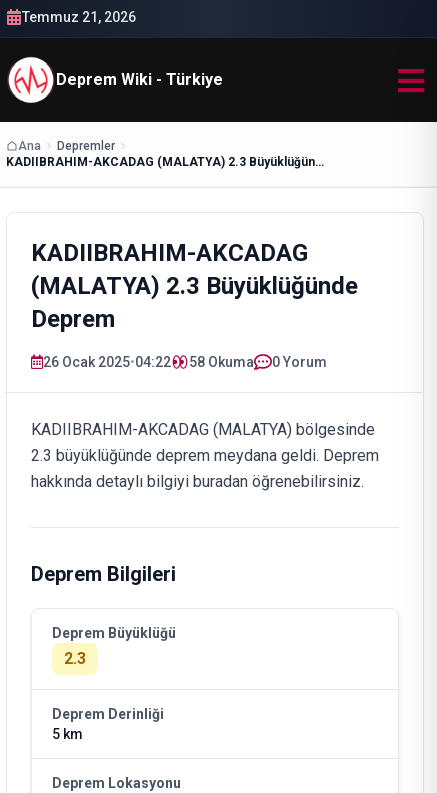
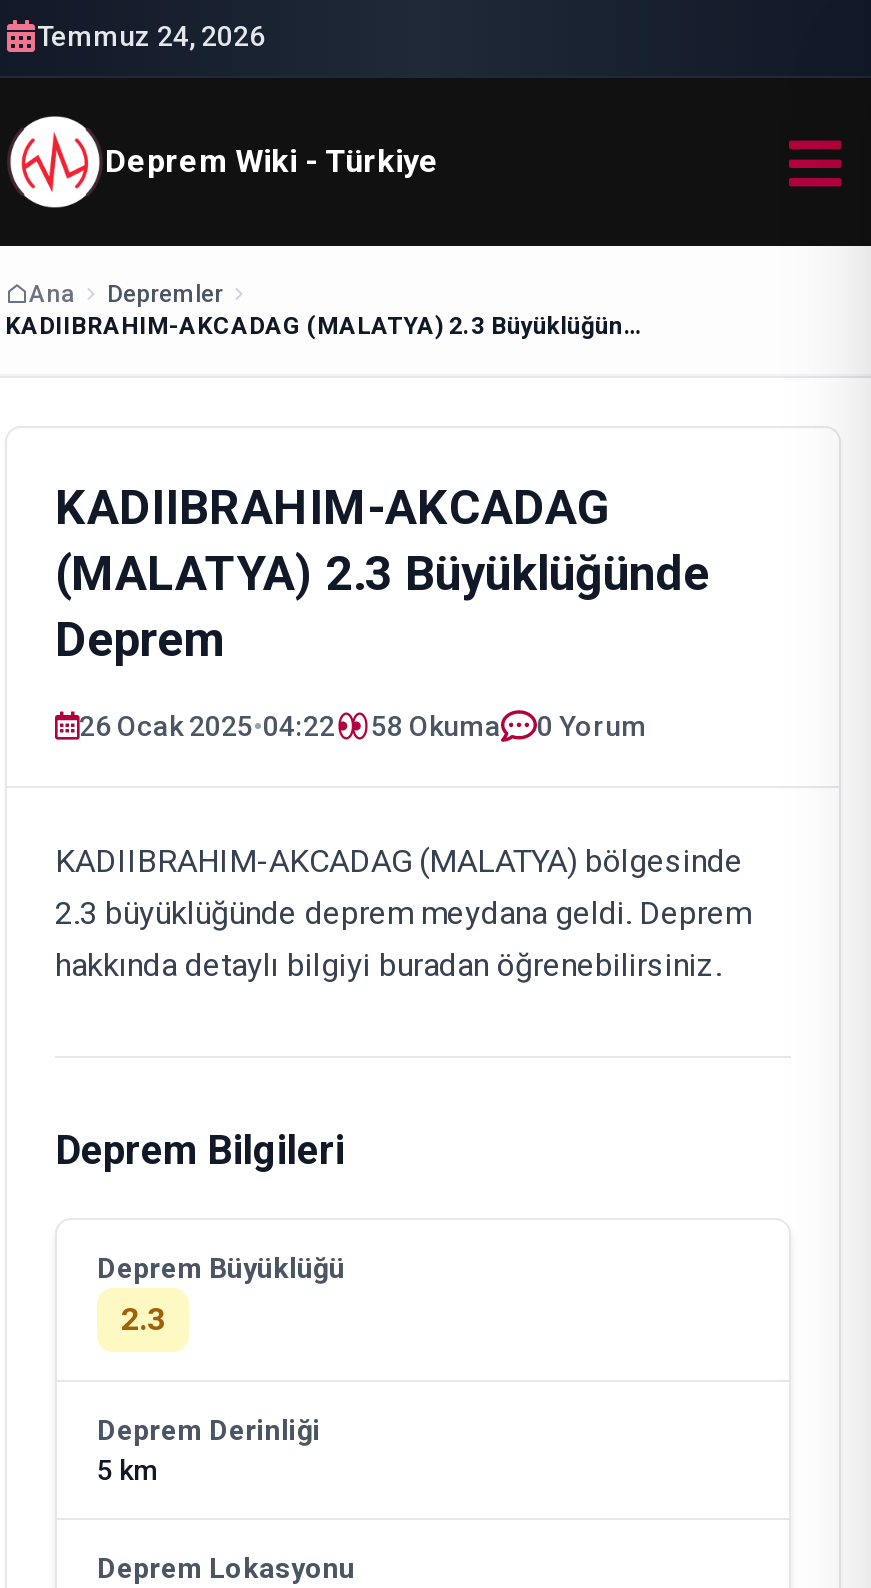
[22,9,136,25] Temmuz 21, 2026 -> [37,20,265,52] Temmuz 24, 2026

